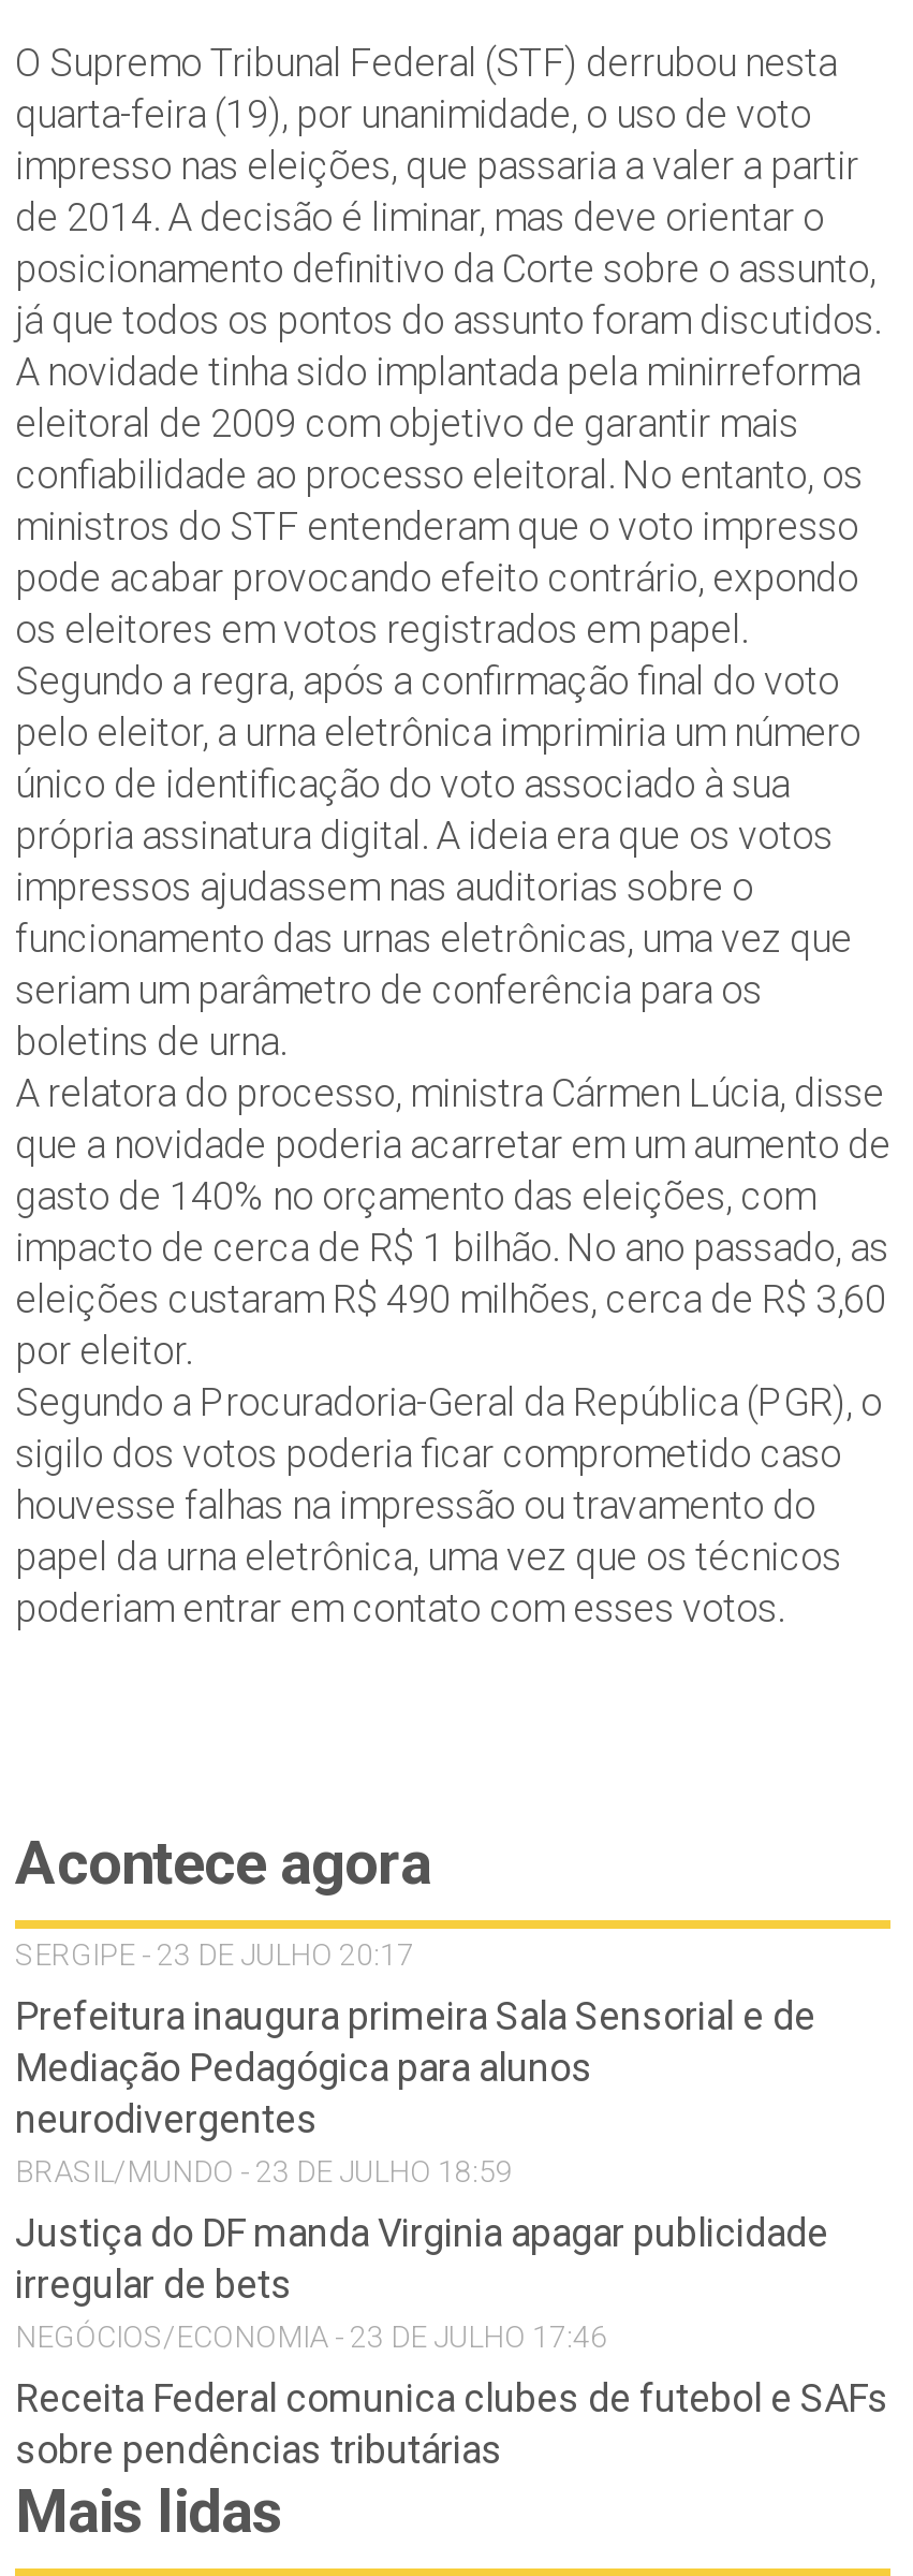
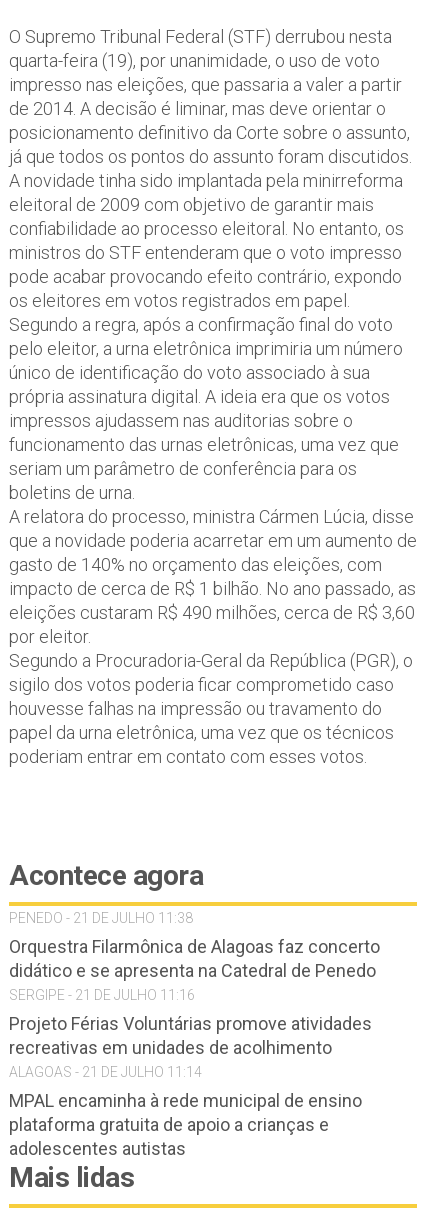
[15,1937,414,1972] SERGIPE - 23 DE JULHO 20:17 -> [9,910,193,926] PENEDO - 21 DE JULHO 11:38
[15,1993,815,2189] Prefeitura inaugura primeira Sala Sensorial e de | Mediação Pedagógica para alunos | neurodivergentes | BRASIL/MUNDO - 23 DE JULHO 18:59 -> [9,936,380,1003] Orquestra Filarmônica de Alagoas faz concerto | didático e se apresenta na Catedral de Penedo | SERGIPE - 21 DE JULHO 11:16
[15,2210,828,2354] Justiça do DF manda Virginia apagar publicidade | irregular de bets | NEGÓCIOS/ECONOMIA - 23 DE JULHO 17:46 -> [9,1013,372,1080] Projeto Férias Voluntárias promove atividades | recreativas em unidades de acolhimento | ALAGOAS - 21 DE JULHO 11:14
[15,2375,888,2472] Receita Federal comunica clubes de futebol e SAFs | sobre pendências tributárias -> [9,1090,362,1159] MPAL encaminha à rede municipal de ensino | plataforma gratuita de apoio a crianças e | adolescentes autistas

